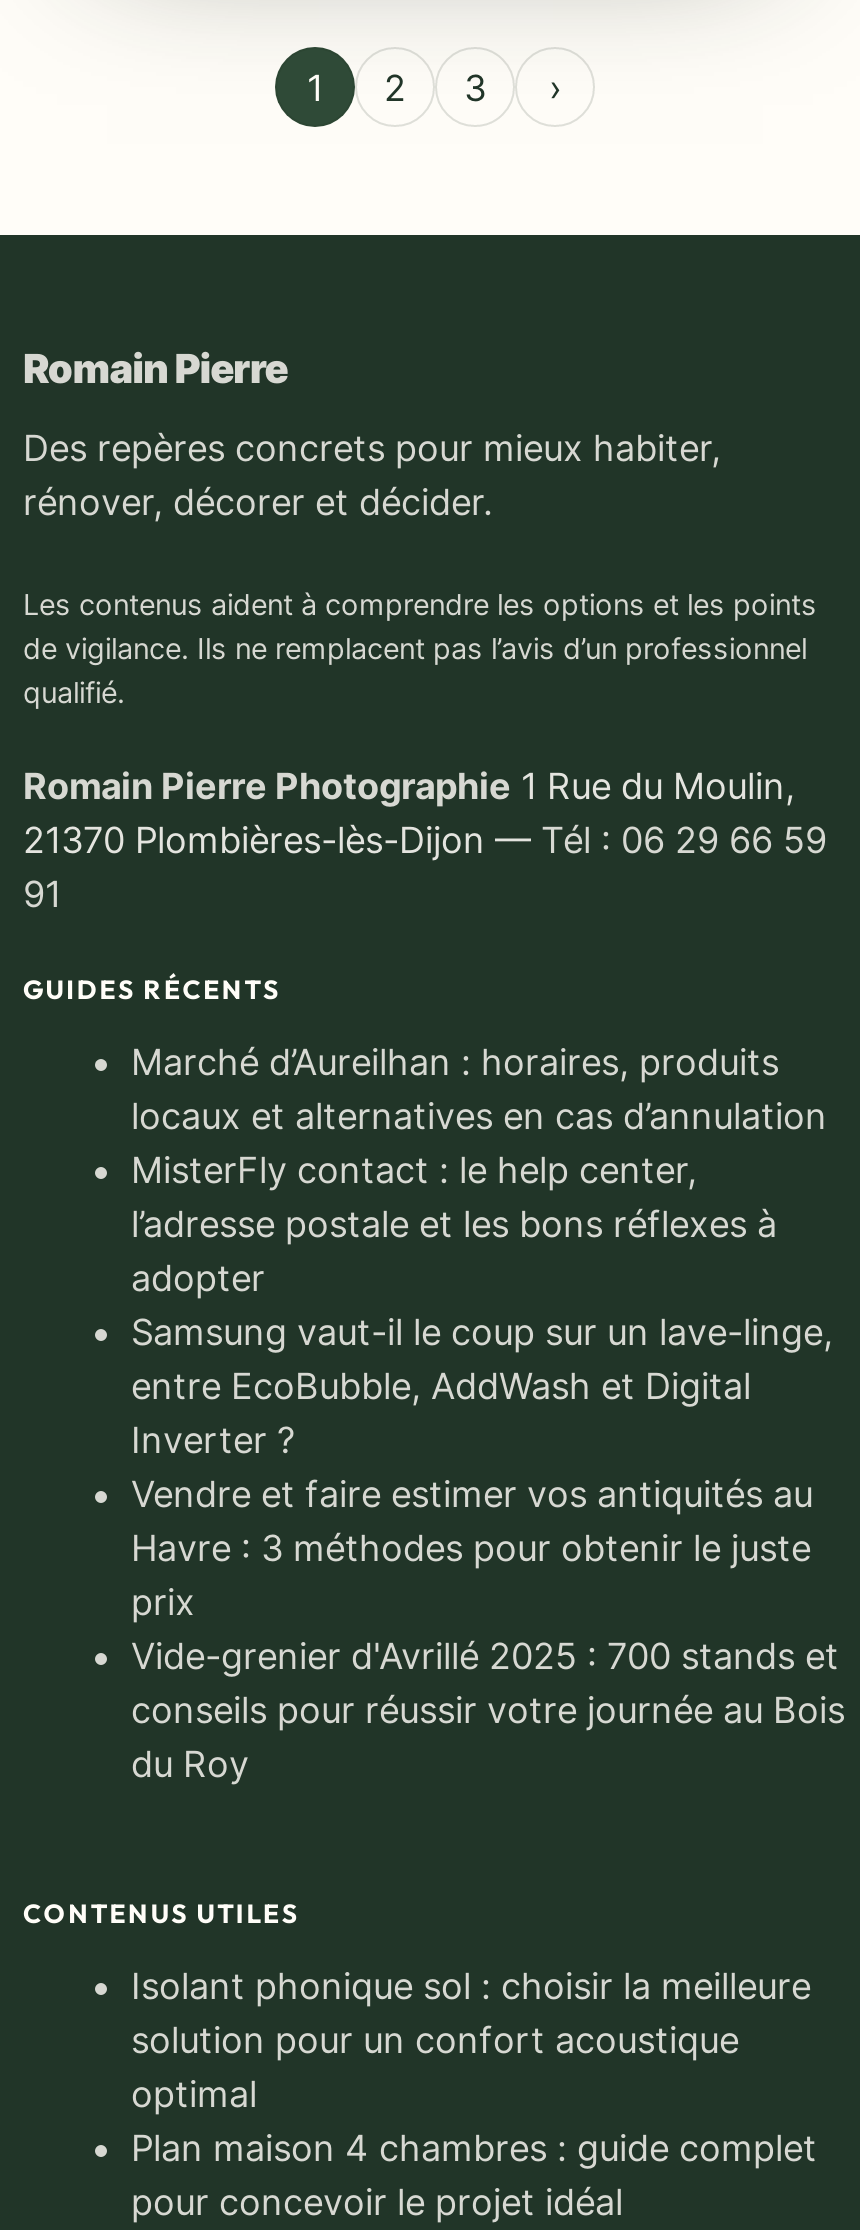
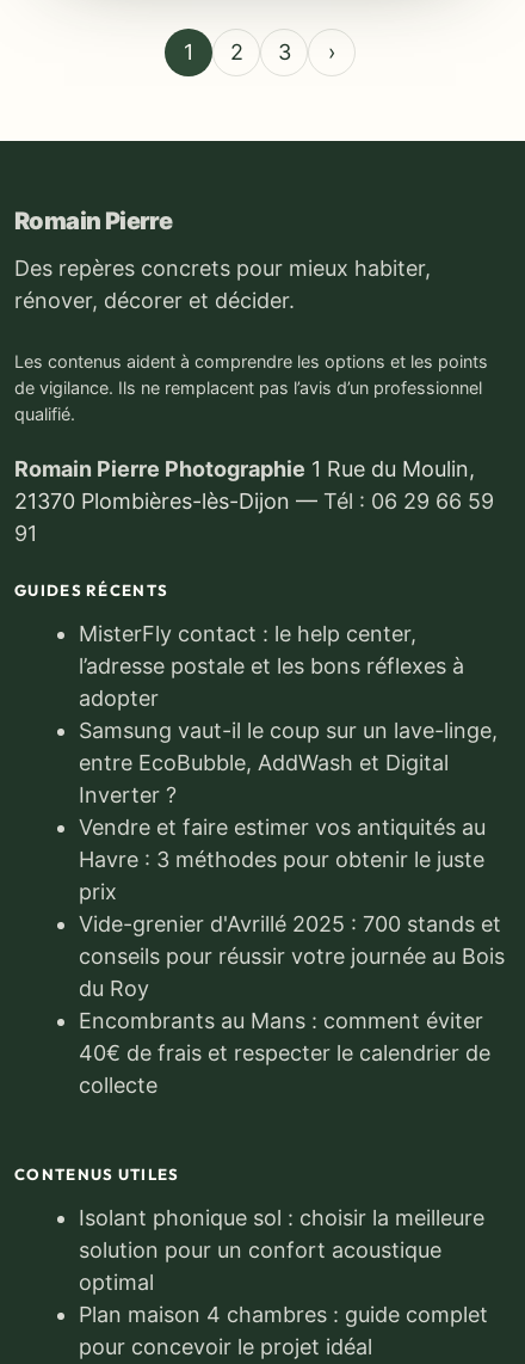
[131,1040,827,1136] Marché d’Aureilhan : horaires, produits | locaux et alternatives en cas d’annulation -> none
moved [131,1148,845,1784] -> [79,621,505,1001]: MisterFly contact : le help center, | l’adresse postale et les bons réflexes à | adopter | ... | conseils pour réussir votre journée au Bois | du Roy
none -> [79,1008,490,1098] Encombrants au Mans : comment éviter | 40€ de frais et respecter le calendrier de | collecte

